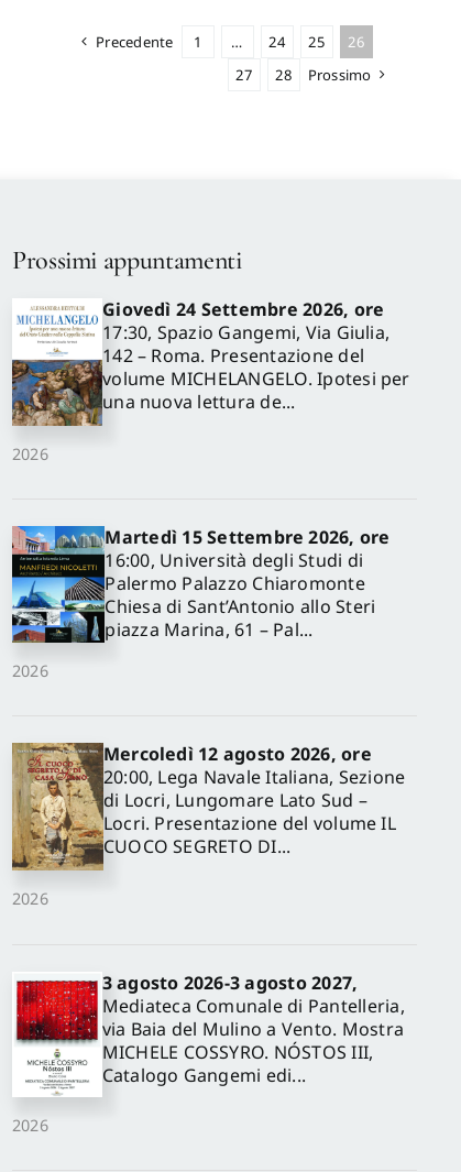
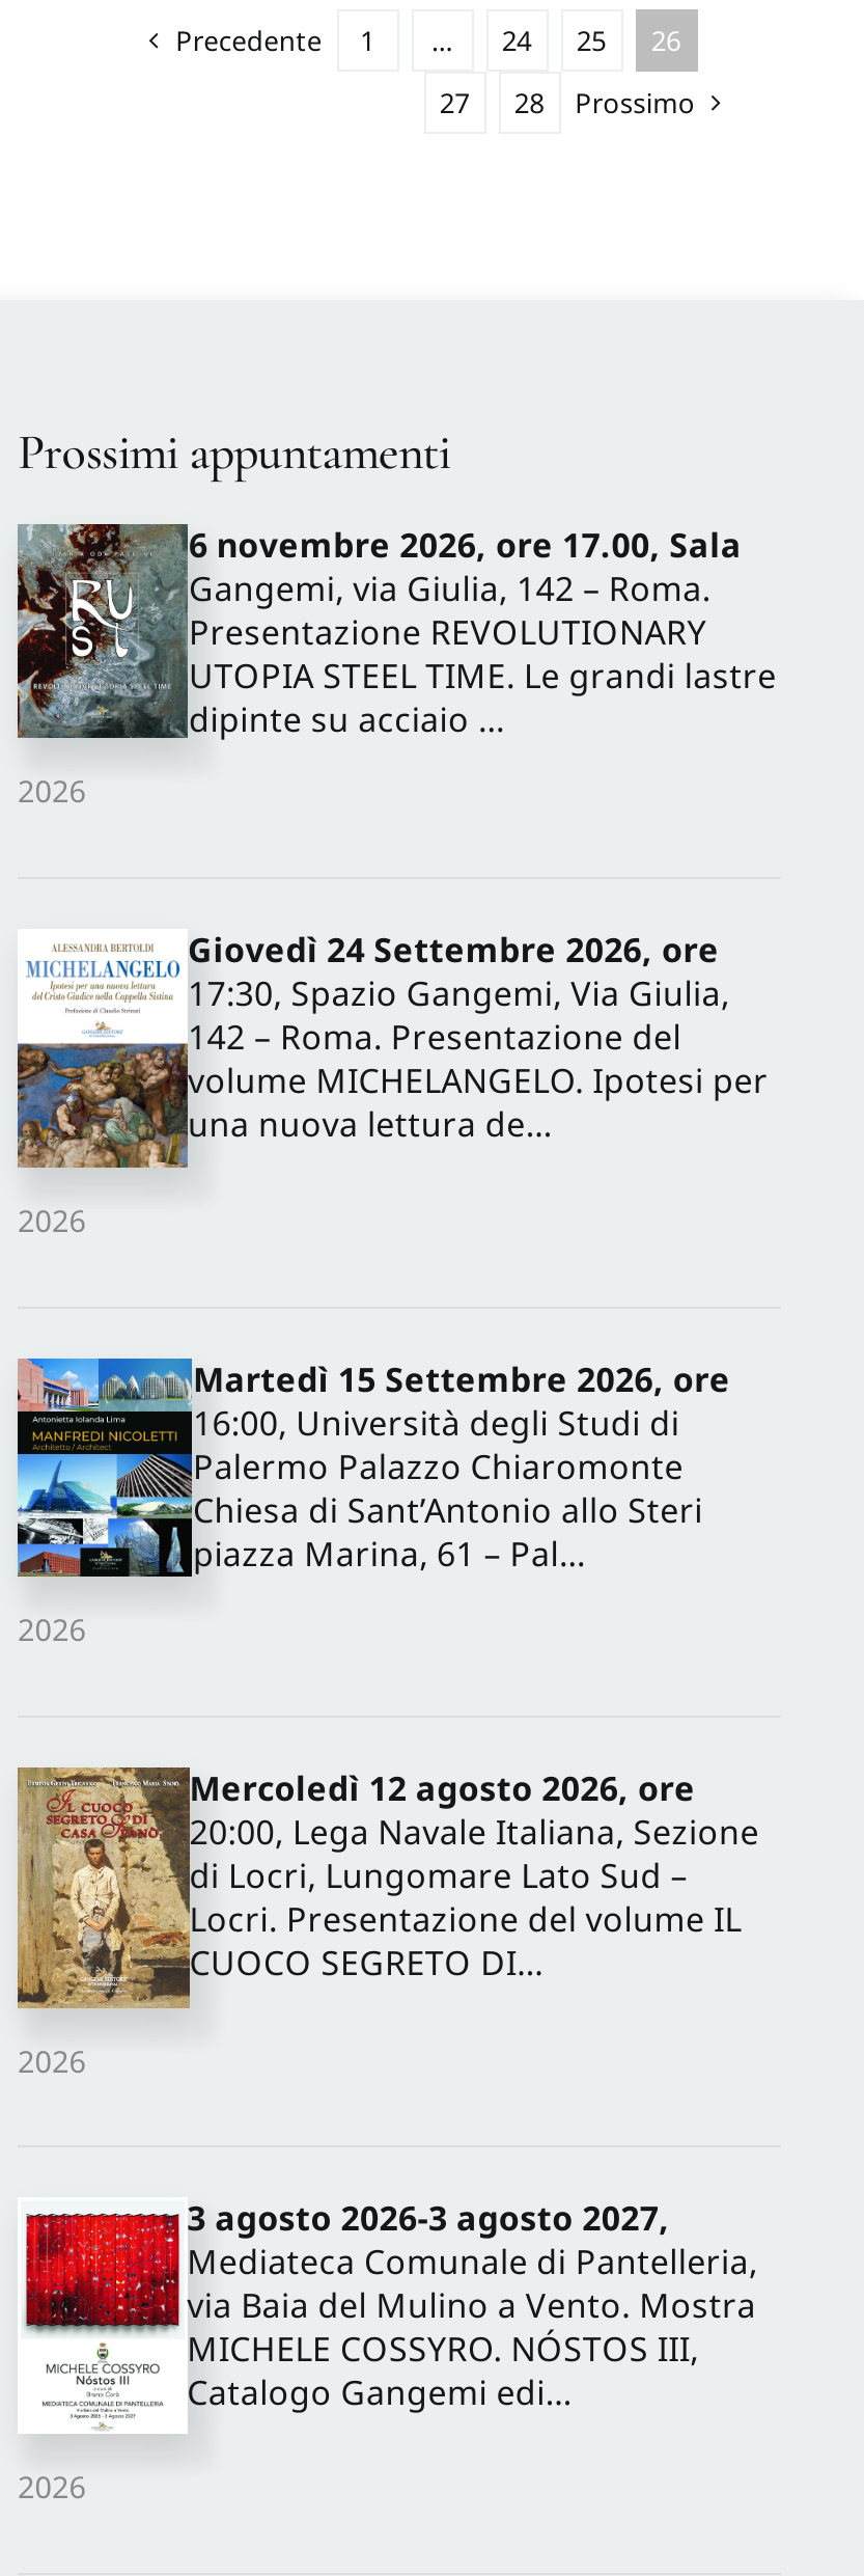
none -> [16,522,159,811] [image] | 2026
none -> [189,522,777,742] 6 novembre 2026, ore 17.00, Sala | Gangemi, via Giulia, 142 – Roma. | Presentazione REVOLUTIONARY | UTOPIA STEEL TIME. Le grandi lastre | dipinte su acciaio ...

